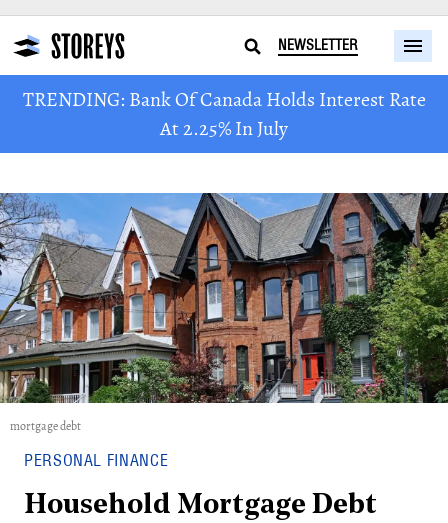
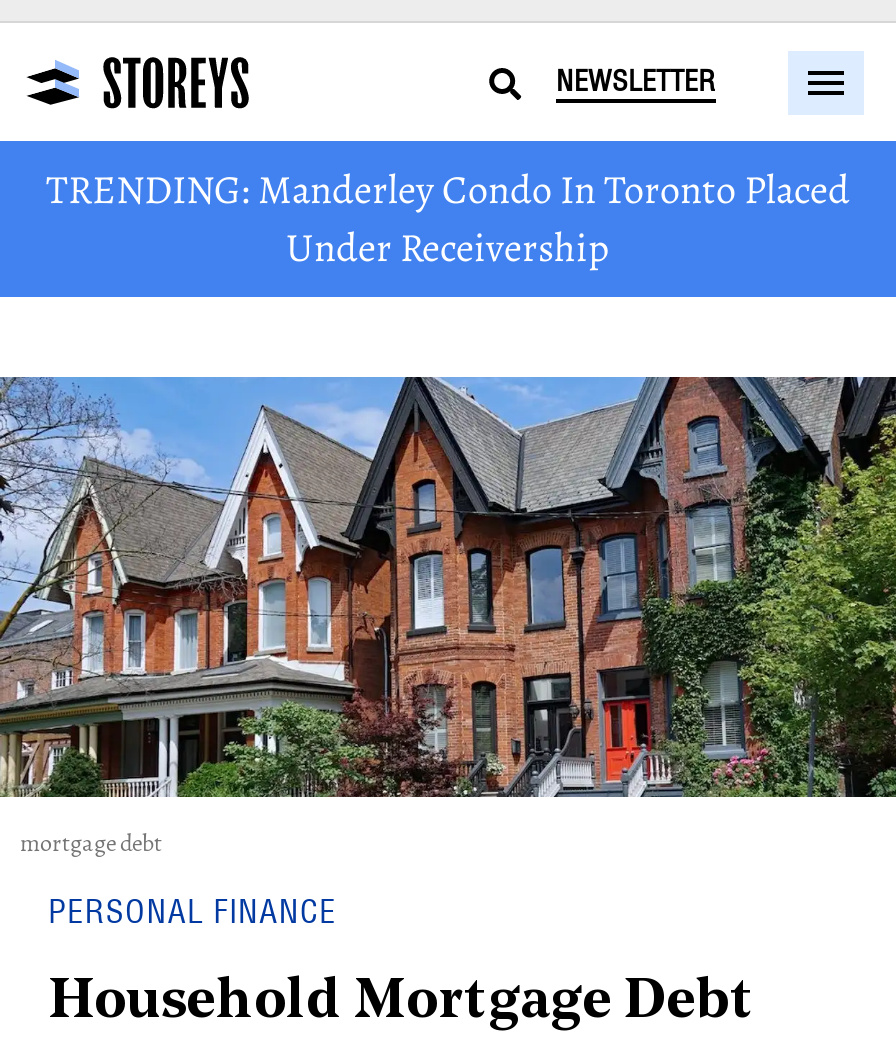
[22,86,425,142] TRENDING: Bank Of Canada Holds Interest Rate | At 2.25% In July -> [46,163,850,275] TRENDING: Manderley Condo In Toronto Placed | Under Receivership

